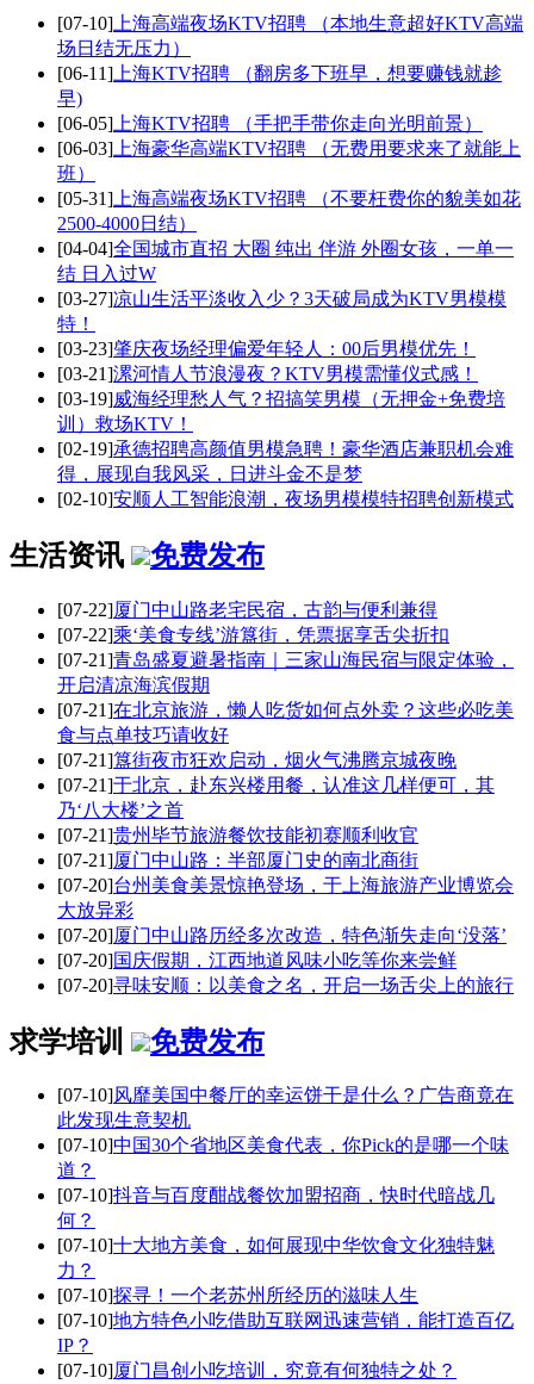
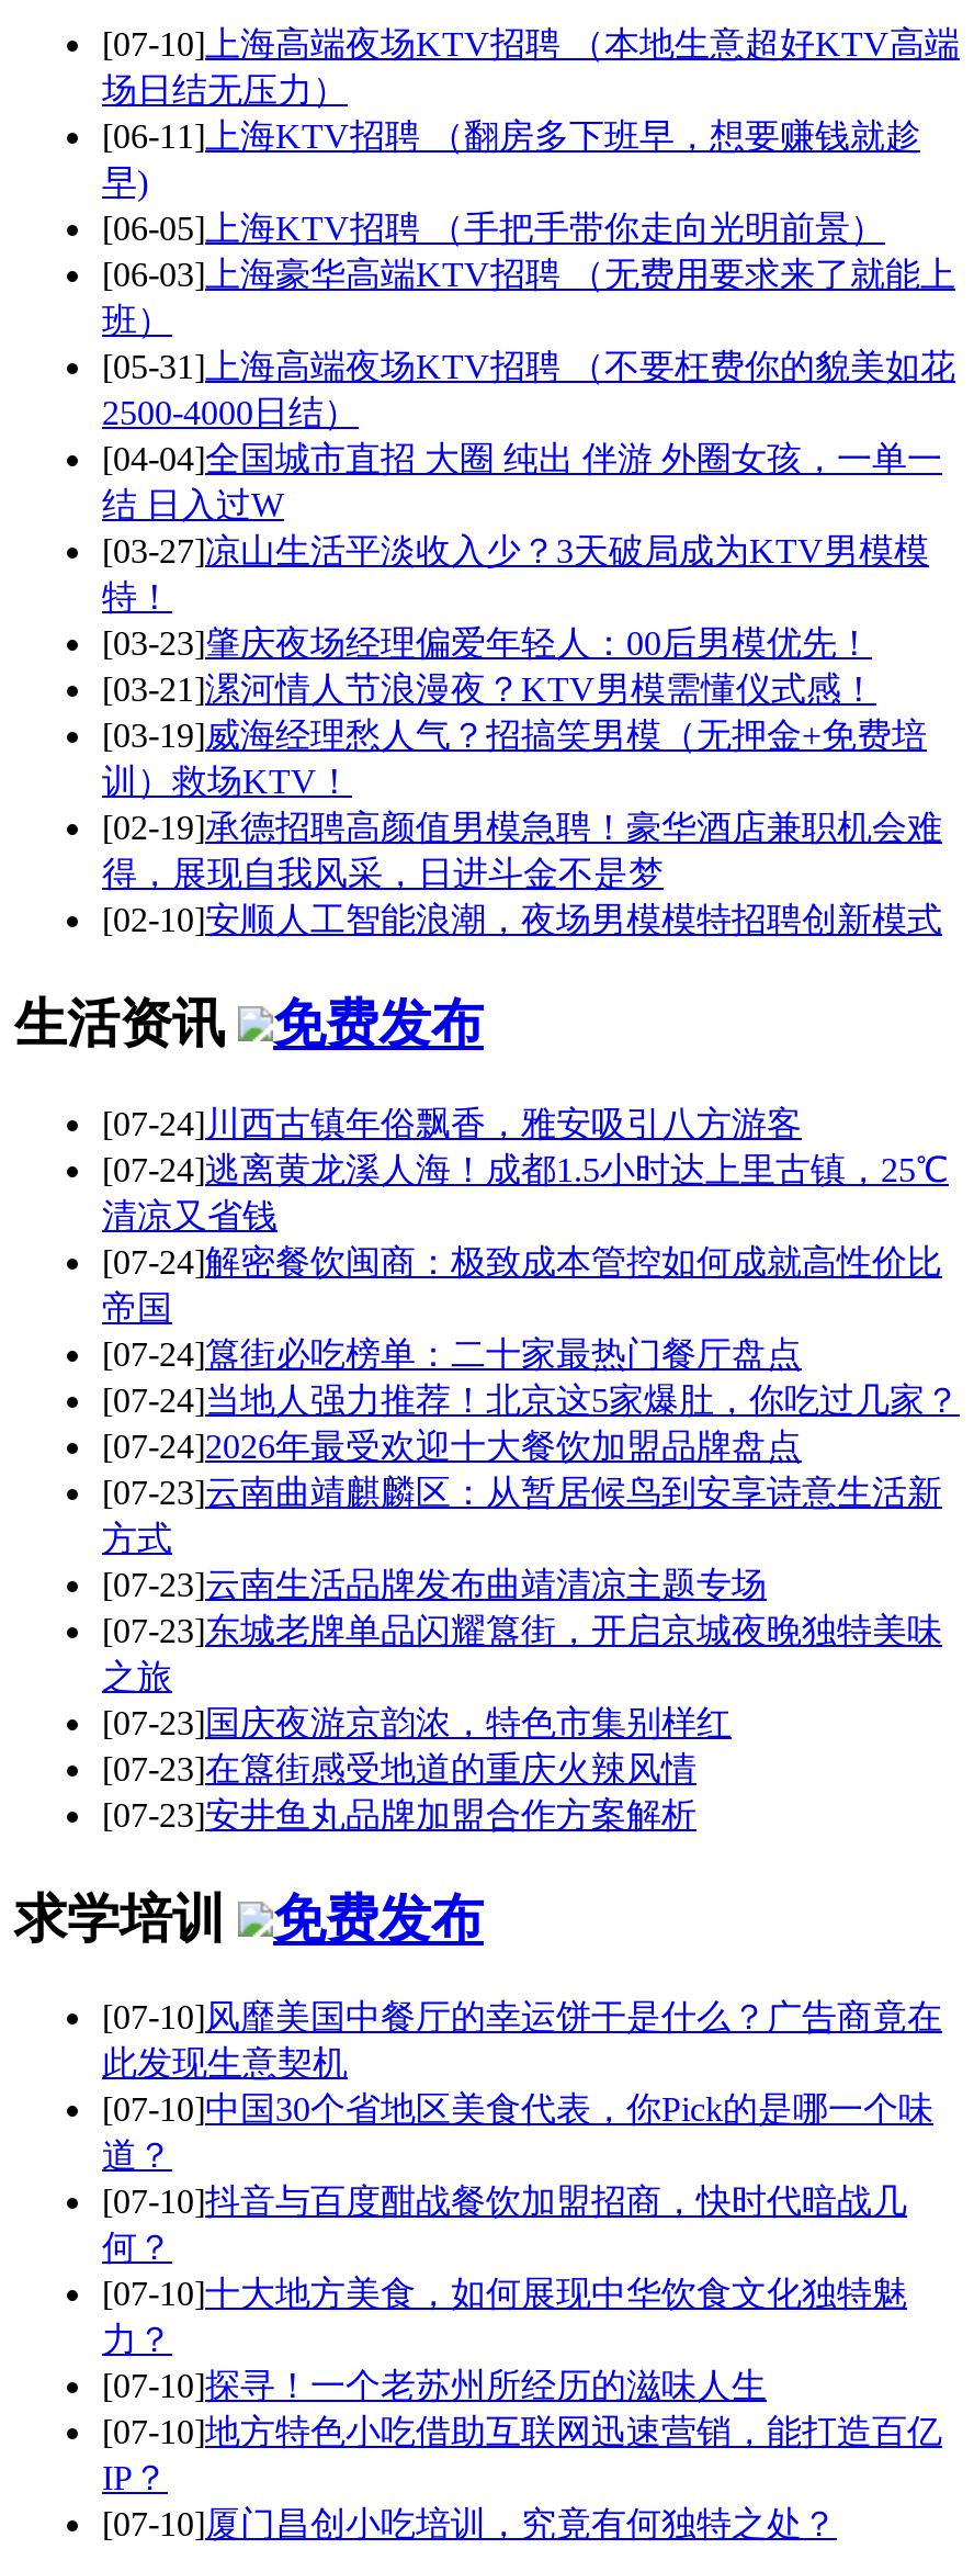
[57,599,514,995] [07-22]厦门中山路老宅民宿，古韵与便利兼得 | [07-22]乘‘美食专线’游簋街，凭票据享舌尖折扣 | [07-21]青岛盛夏避暑指南｜三家山海民宿与限定体验， | 开启清凉海滨假期 | [07-21]在北京旅游，懒人吃货如何点外卖？这些必吃美 | 食与点单技巧请收好 | [07-21]簋街夜市狂欢启动，烟火气沸腾京城夜晚 | [07-21]于北京，赴东兴楼用餐，认准这几样便可，其 | 乃‘八大楼’之首 | [07-21]贵州毕节旅游餐饮技能初赛顺利收官 | [07-21]厦门中山路：半部厦门史的南北商街 | [07-20]台州美食美景惊艳登场，于上海旅游产业博览会 | 大放异彩 | [07-20]厦门中山路历经多次改造，特色渐失走向‘没落’ | [07-20]国庆假期，江西地道风味小吃等你来尝鲜 | [07-20]寻味安顺：以美食之名，开启一场舌尖上的旅行 -> [102,1104,960,1833] [07-24]川西古镇年俗飘香，雅安吸引八方游客 | [07-24]逃离黄龙溪人海！成都1.5小时达上里古镇，25℃ | 清凉又省钱 | [07-24]解密餐饮闽商：极致成本管控如何成就高性价比 | 帝国 | [07-24]簋街必吃榜单：二十家最热门餐厅盘点 | [07-24]当地人强力推荐！北京这5家爆肚，你吃过几家？ | [07-24]2026年最受欢迎十大餐饮加盟品牌盘点 | [07-23]云南曲靖麒麟区：从暂居候鸟到安享诗意生活新 | 方式 | [07-23]云南生活品牌发布曲靖清凉主题专场 | [07-23]东城老牌单品闪耀簋街，开启京城夜晚独特美味 | 之旅 | [07-23]国庆夜游京韵浓，特色市集别样红 | [07-23]在簋街感受地道的重庆火辣风情 | [07-23]安井鱼丸品牌加盟合作方案解析

